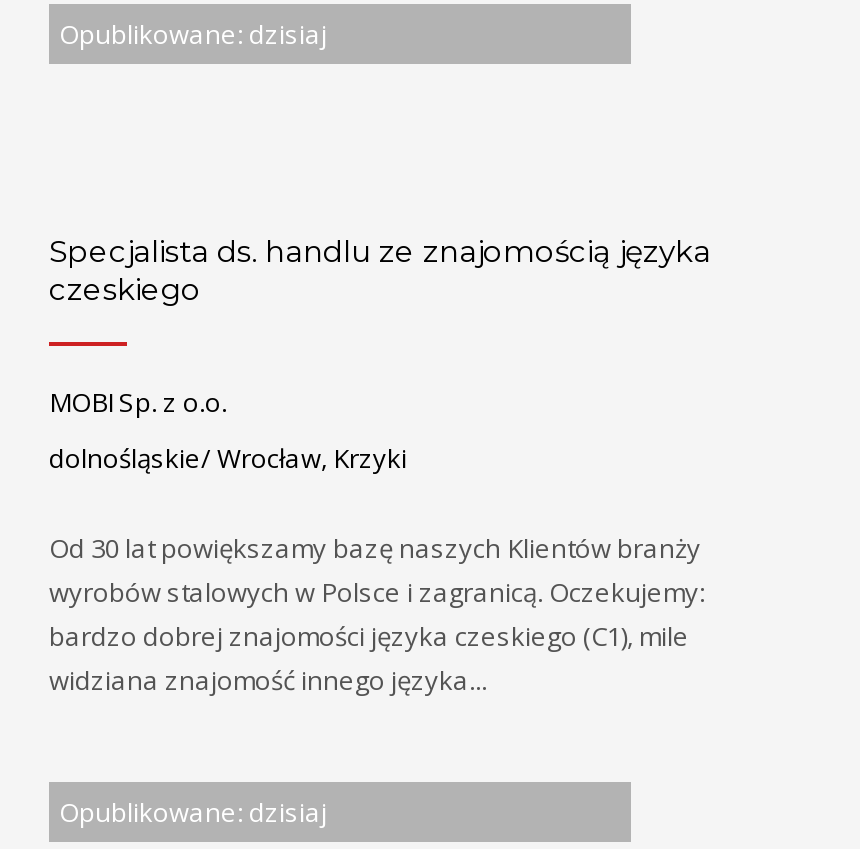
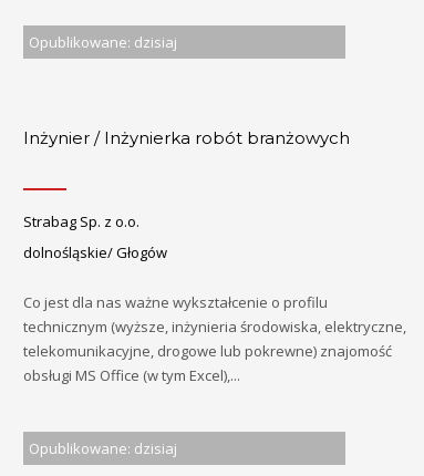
[49,233,711,309] Specjalista ds. handlu ze znajomością języka | czeskiego -> [23,128,350,149] Inżynier / Inżynierka robót branżowych
[49,383,227,419] MOBI Sp. z o.o. -> [23,211,139,231] Strabag Sp. z o.o.
[49,441,407,477] dolnośląskie/ Wrocław, Krzyki -> [23,243,167,263] dolnośląskie/ Głogów
[49,531,705,699] Od 30 lat powiększamy bazę naszych Klientów branży | wyrobów stalowych w Polsce i zagranicą. Oczekujemy: | bardzo dobrej znajomości języka czeskiego (C1), mile | widziana znajomość innego języka... -> [23,293,406,386] Co jest dla nas ważne wykształcenie o profilu | technicznym (wyższe, inżynieria środowiska, elektryczne, | telekomunikacyjne, drogowe lub pokrewne) znajomość | obsługi MS Office (w tym Excel),...

